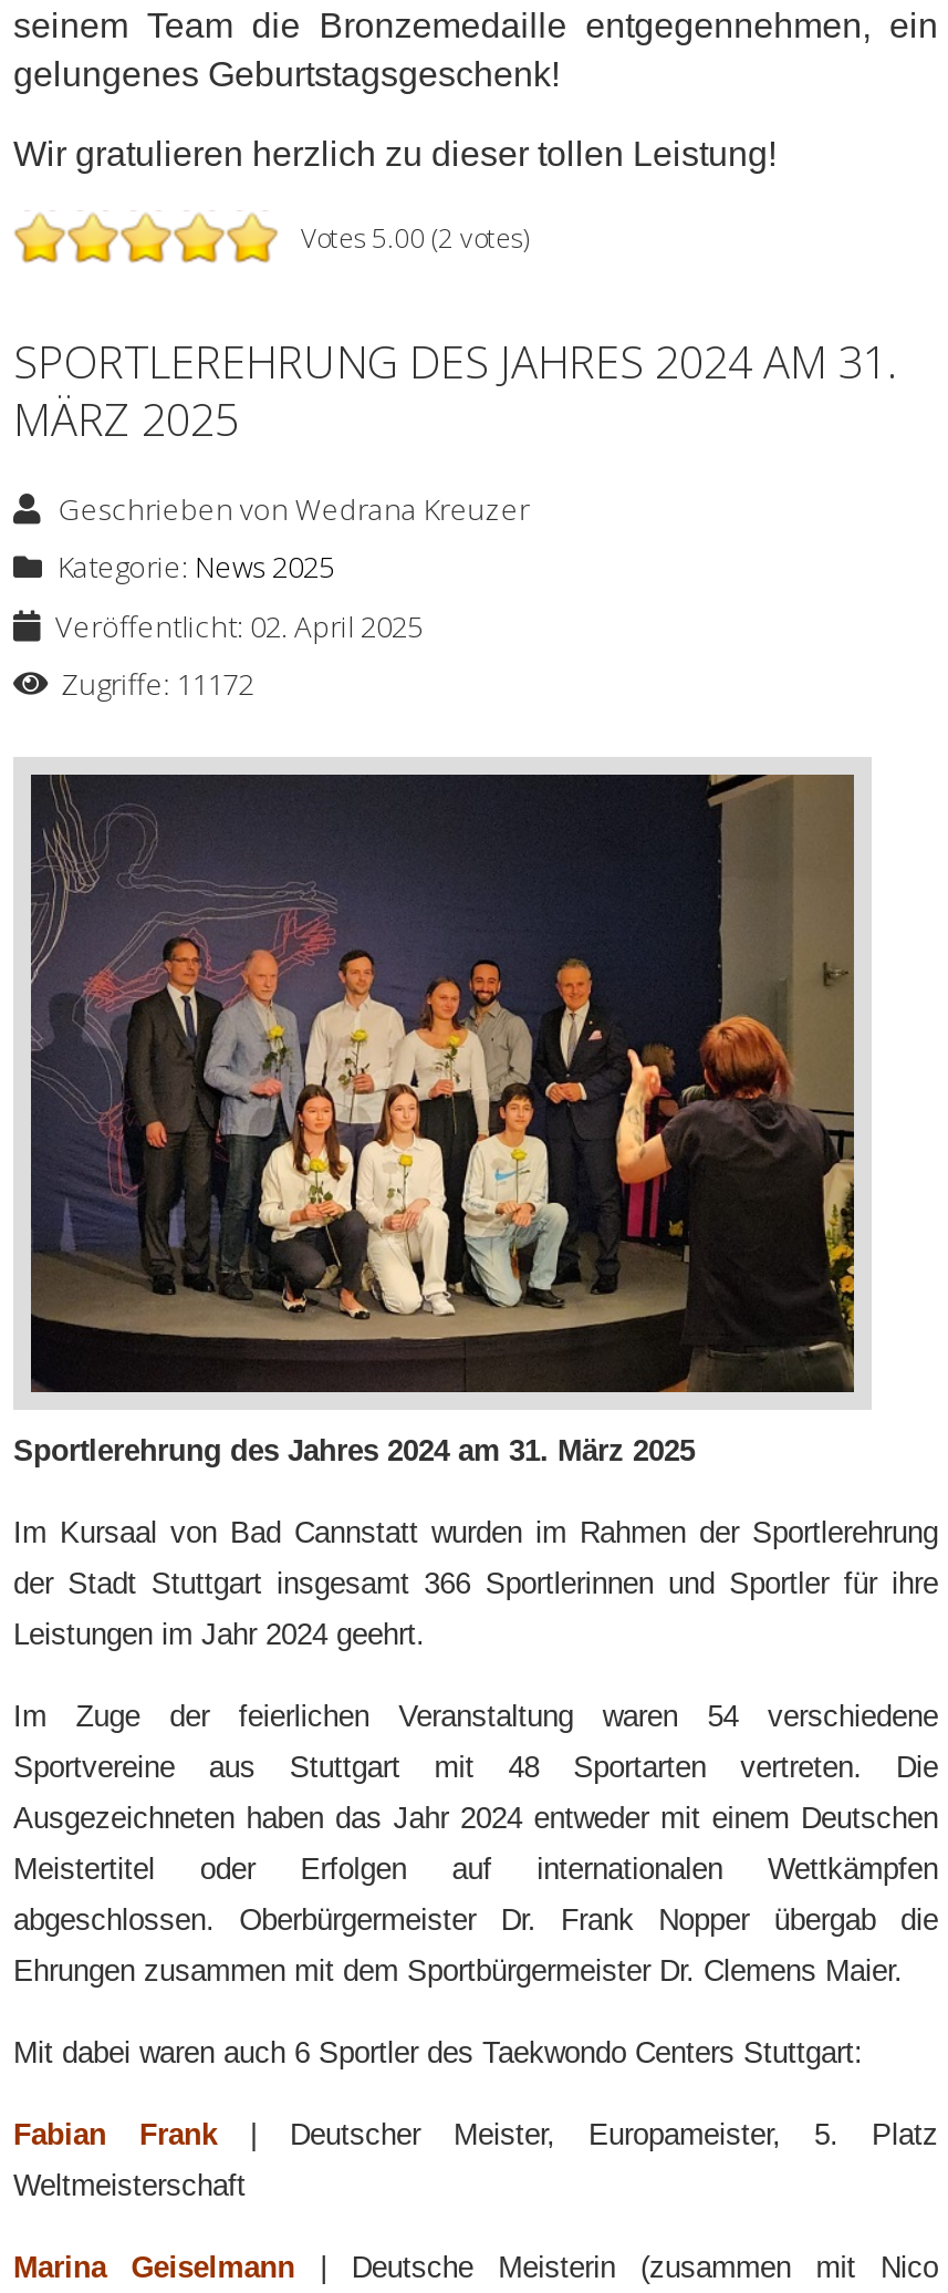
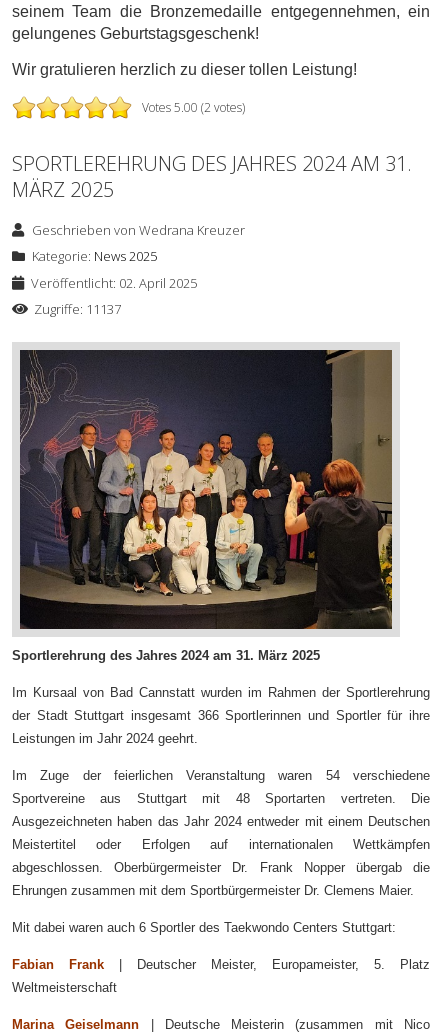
[62,664,254,704] Zugriffe: 11172 -> [34,300,121,318] Zugriffe: 11137

